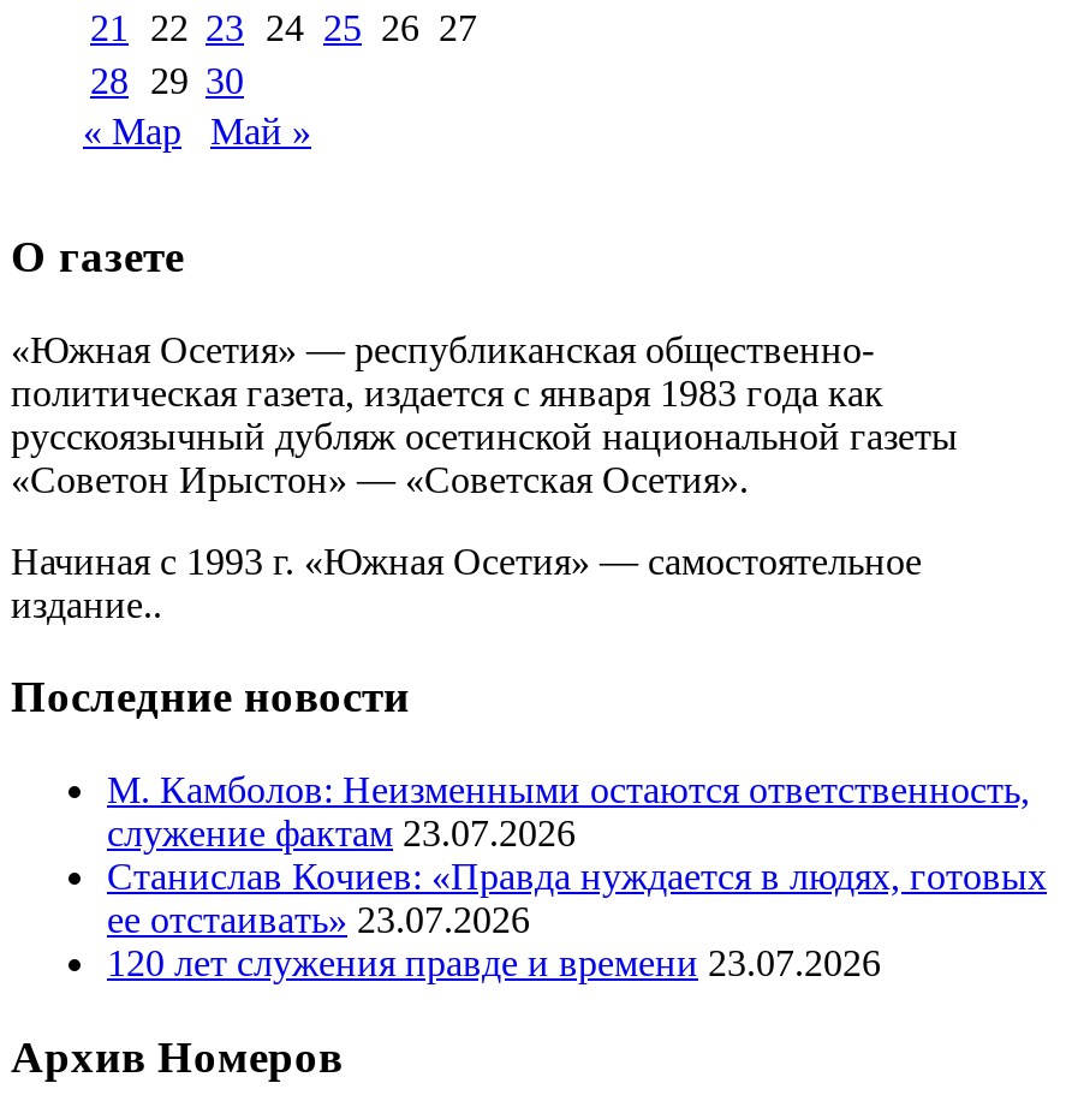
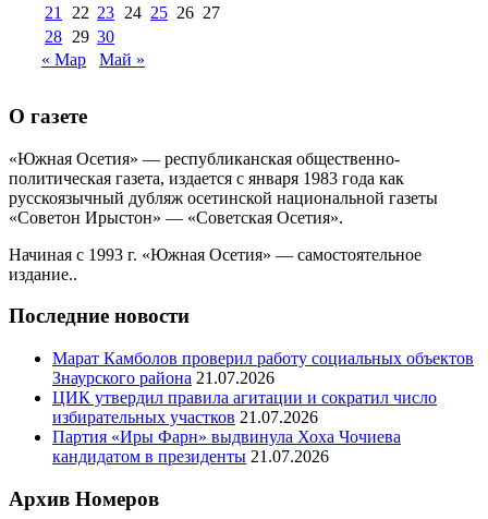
[107,769,1047,983] М. Камболов: Неизменными остаются ответственность, | служение фактам 23.07.2026 | Станислав Кочиев: «Правда нуждается в людях, готовых | ее отстаивать» 23.07.2026 | 120 лет служения правде и времени 23.07.2026 -> [52,349,474,466] Марат Камболов проверил работу социальных объектов | Знаурского района 21.07.2026 | ЦИК утвердил правила агитации и сократил число | избирательных участков 21.07.2026 | Партия «Иры Фарн» выдвинула Хоха Чочиева | кандидатом в президенты 21.07.2026

